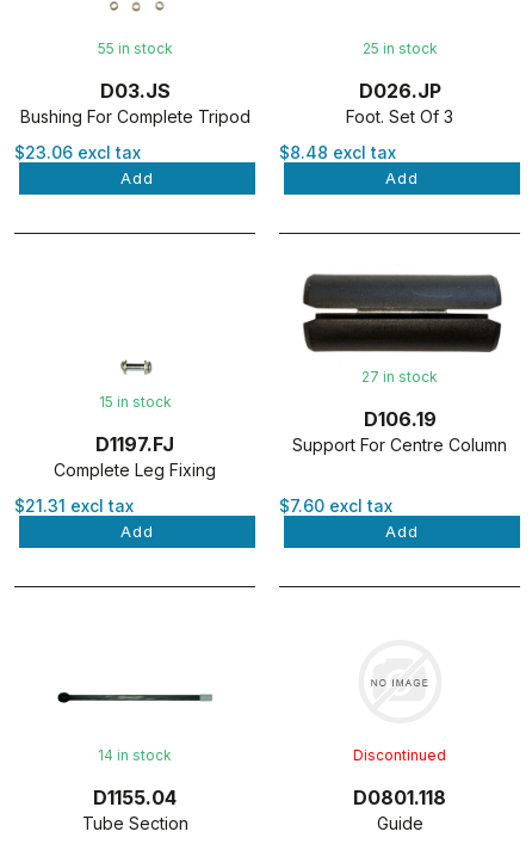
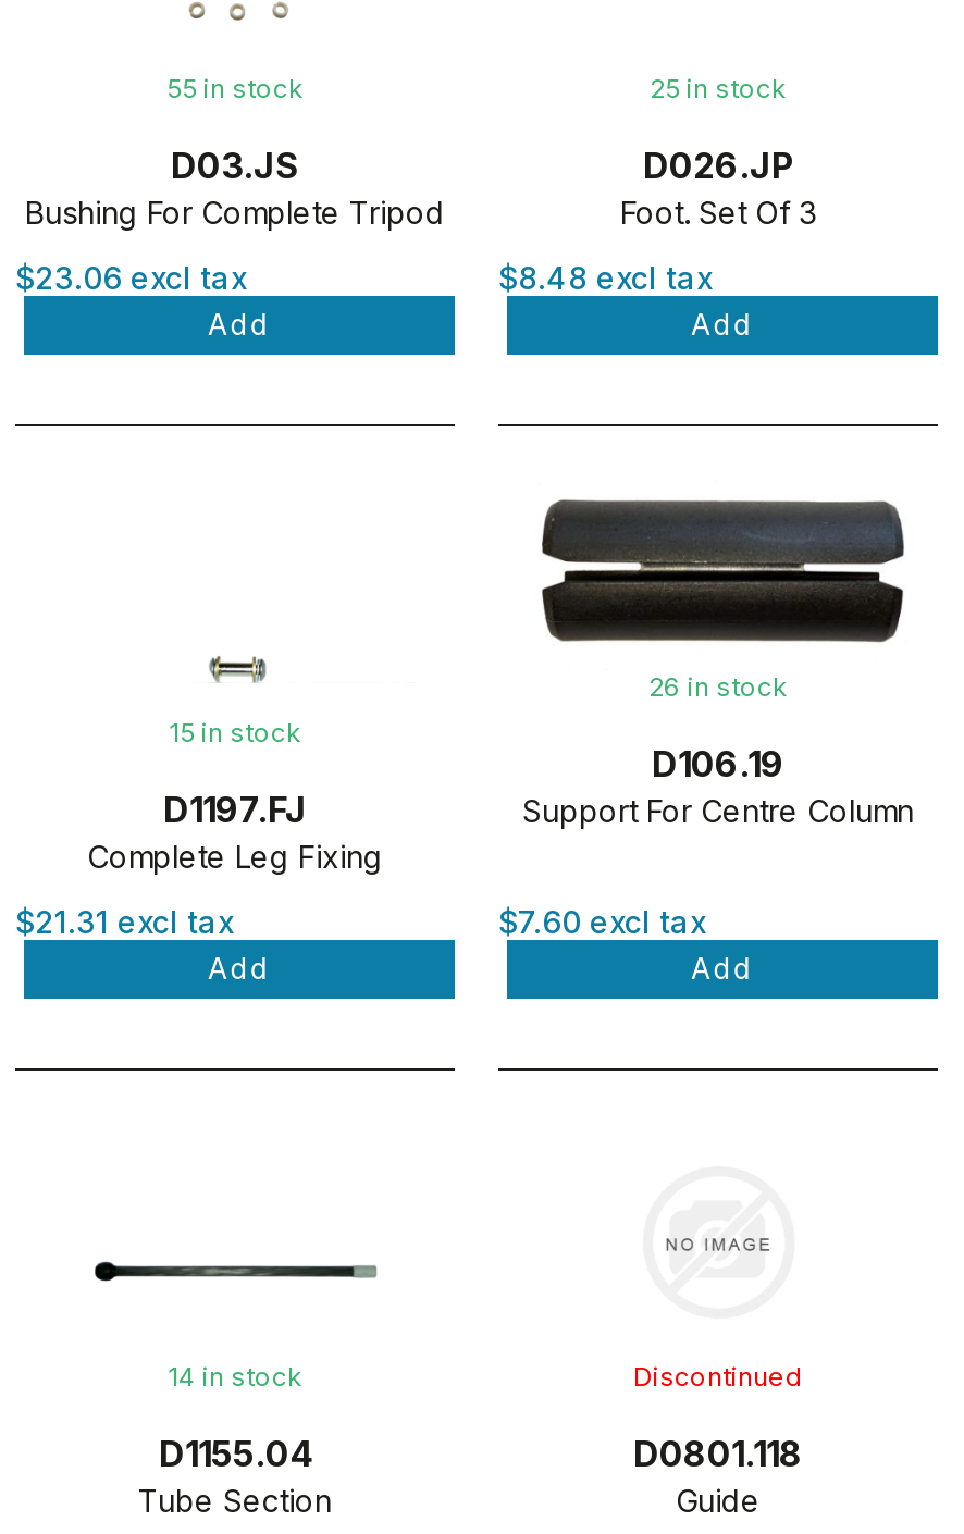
[361,368,438,385] 27 in stock -> [648,670,788,703] 26 in stock

